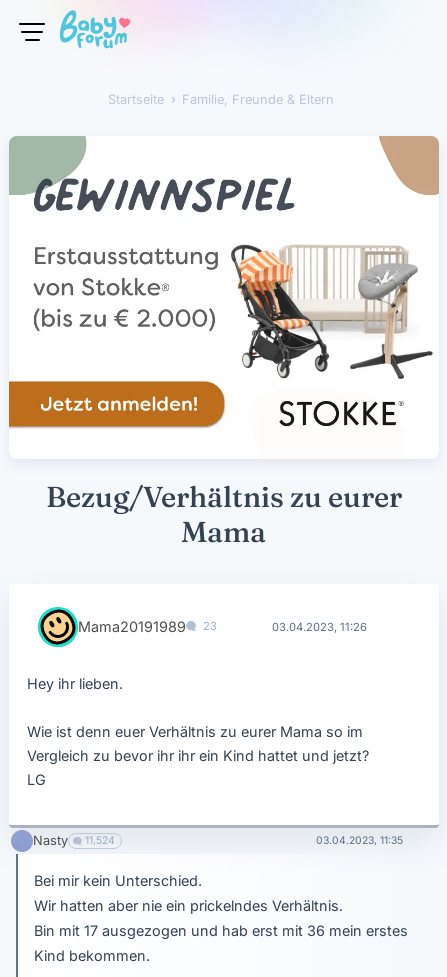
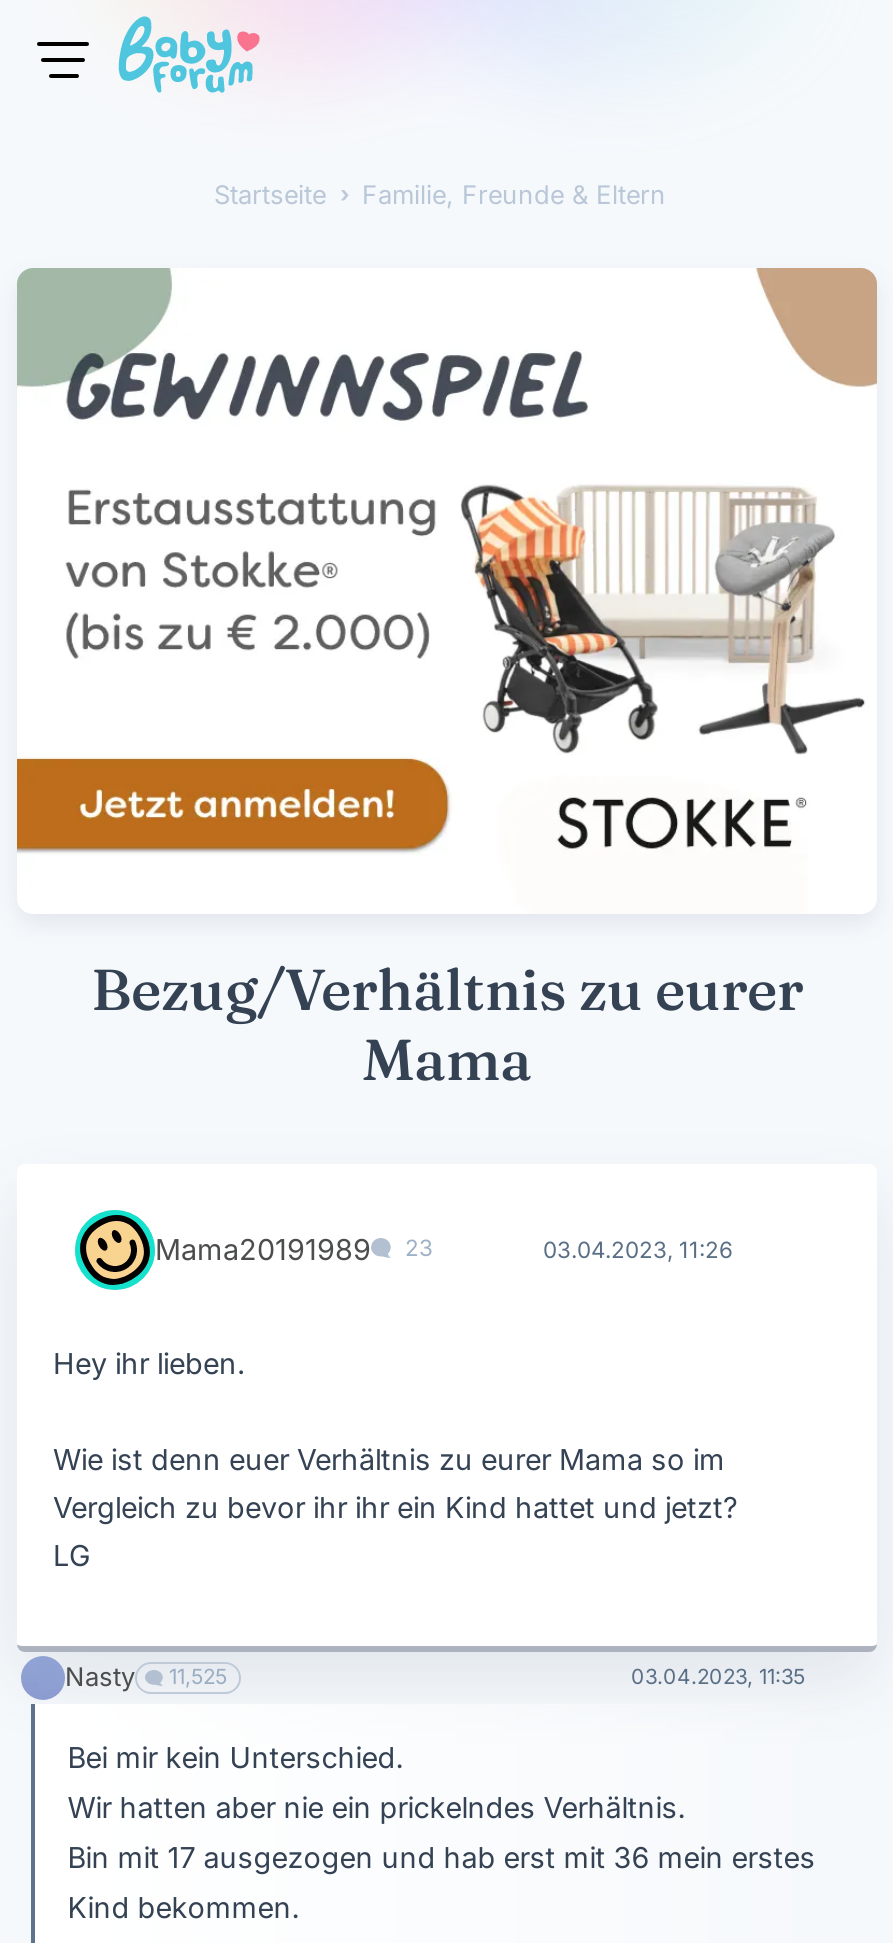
[33,833,115,848] Nasty 11,524 -> [65,1662,227,1692] Nasty 11,525

